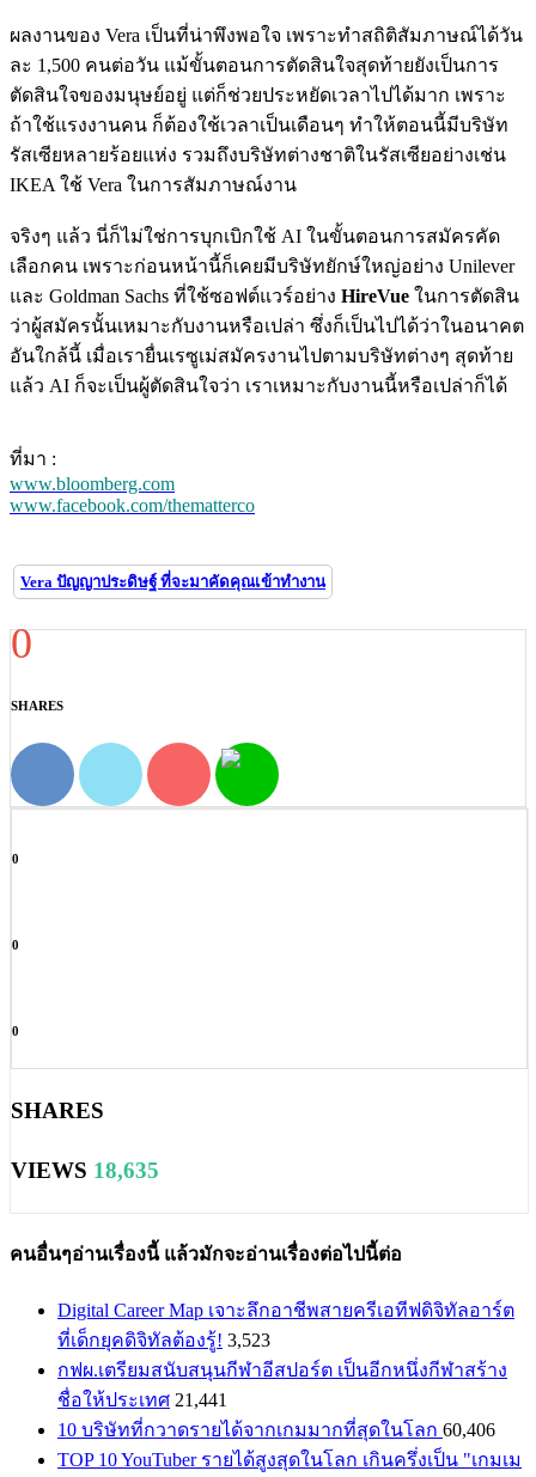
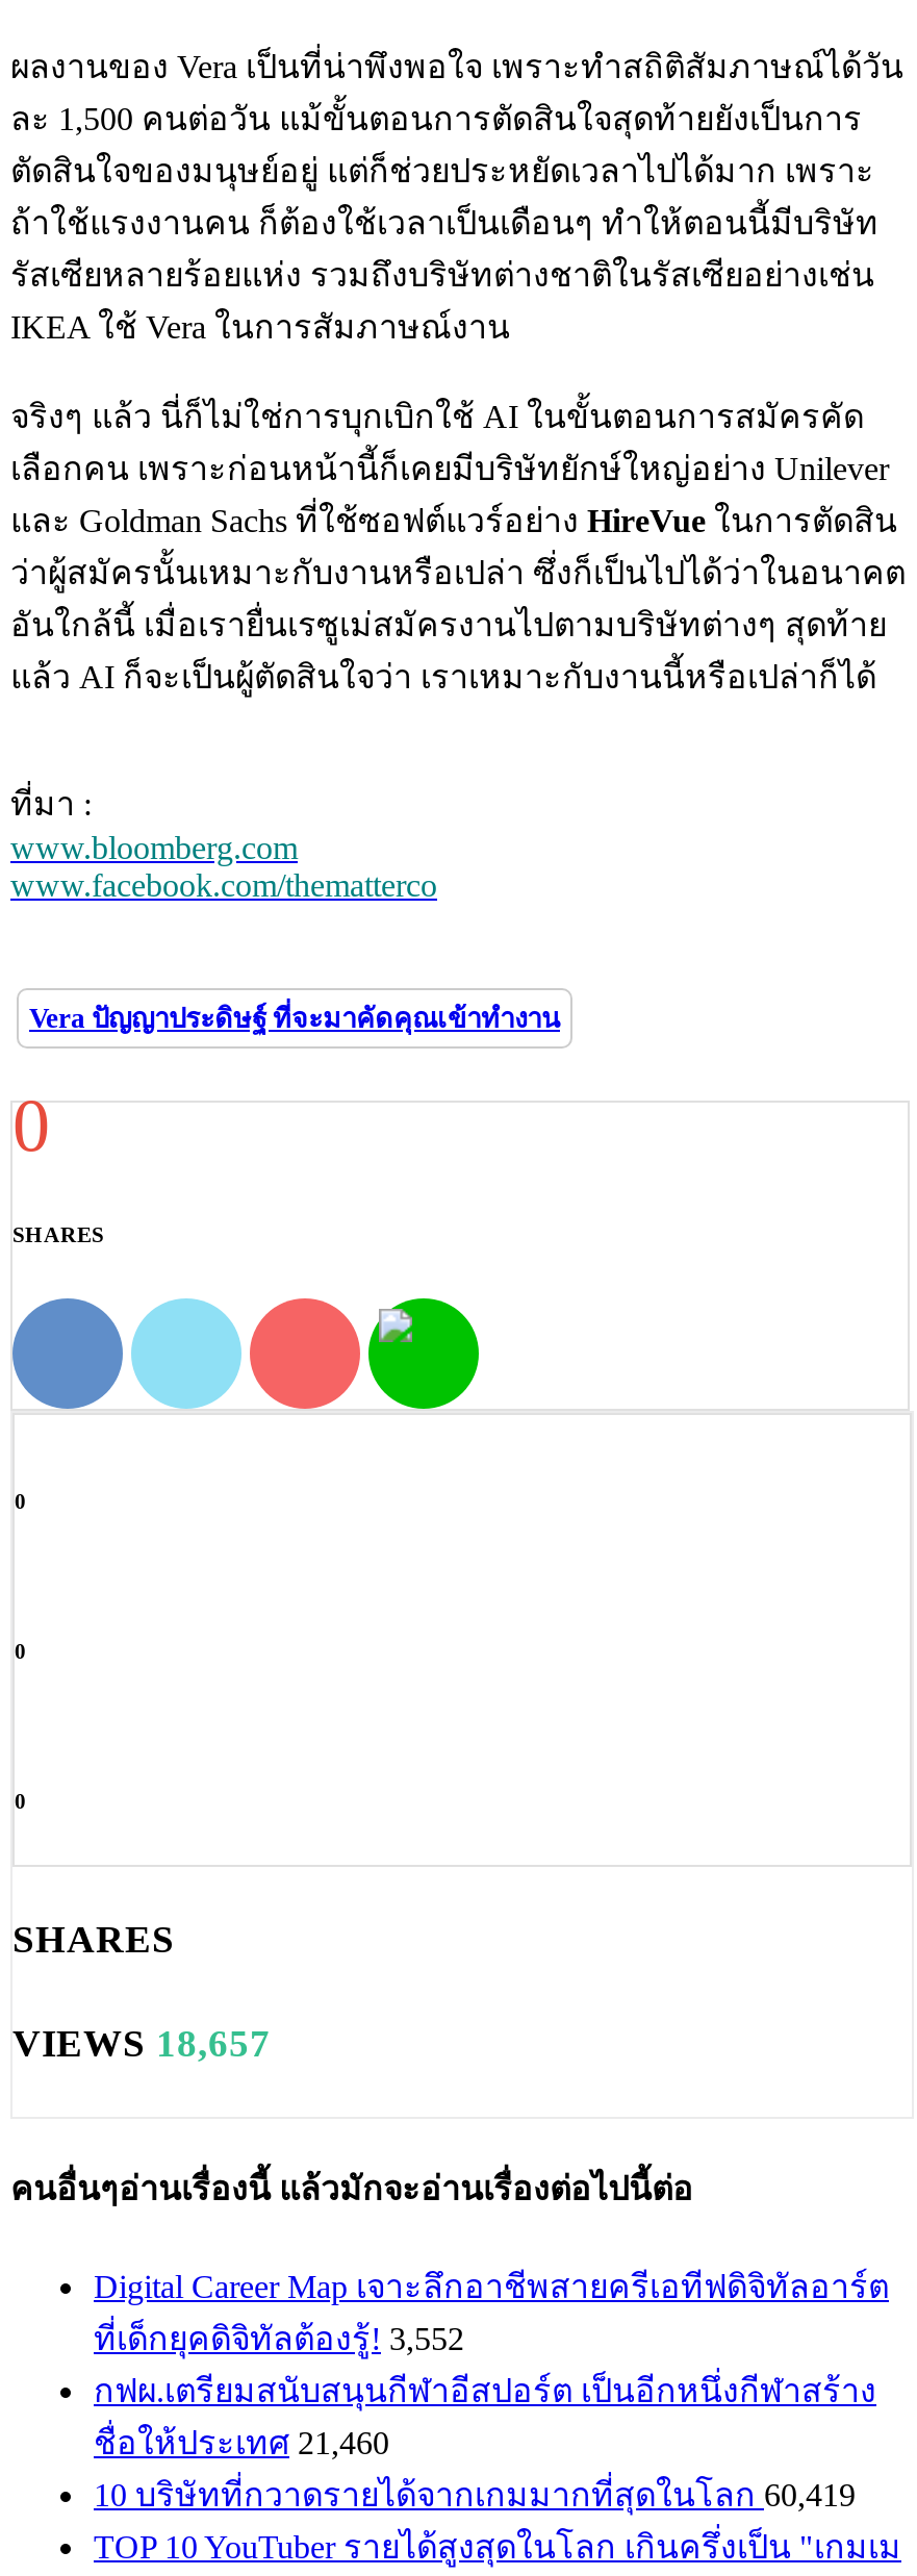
[11,1158,159,1183] VIEWS 18,635 -> [12,2022,271,2065] VIEWS 18,657
[57,1329,270,1350] ที่เด็กยุคดิจิทัลต้องรู้! 3,523 -> [94,2320,464,2355] ที่เด็กยุคดิจิทัลต้องรู้! 3,552
[57,1389,227,1410] ชื่อให้ประเทศ 21,441 -> [94,2424,389,2460] ชื่อให้ประเทศ 21,460
[57,1419,495,1439] 10 บริษัทที่กวาดรายได้จากเกมมากที่สุดในโลก60,406 -> [94,2476,856,2512] 10 บริษัทที่กวาดรายได้จากเกมมากที่สุดในโลก60,419

